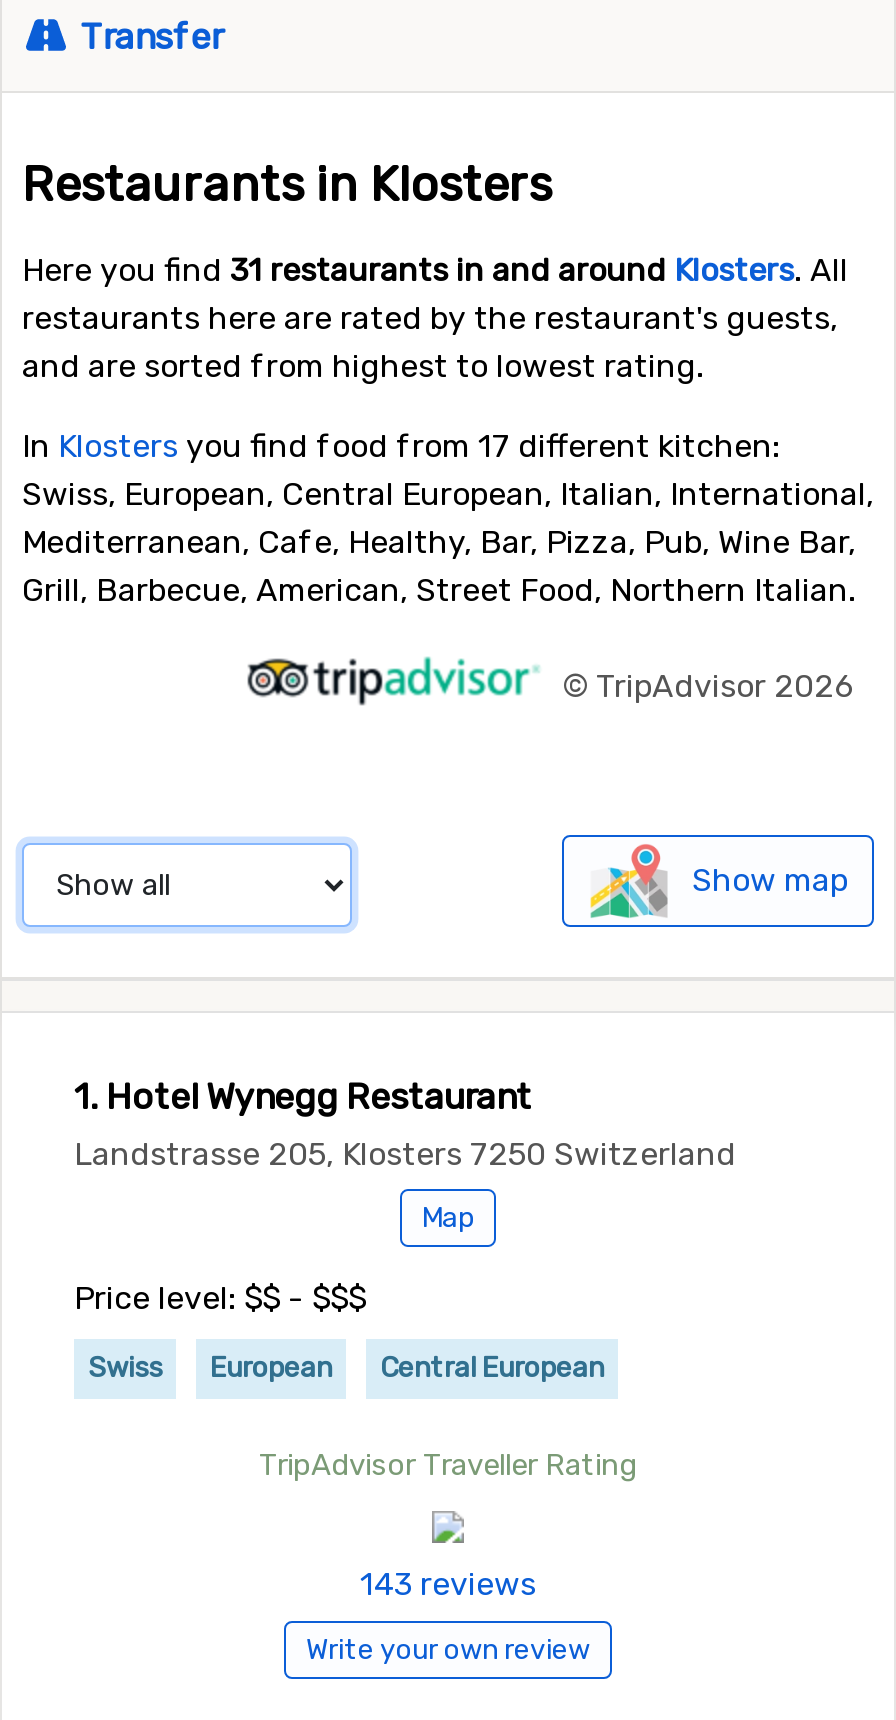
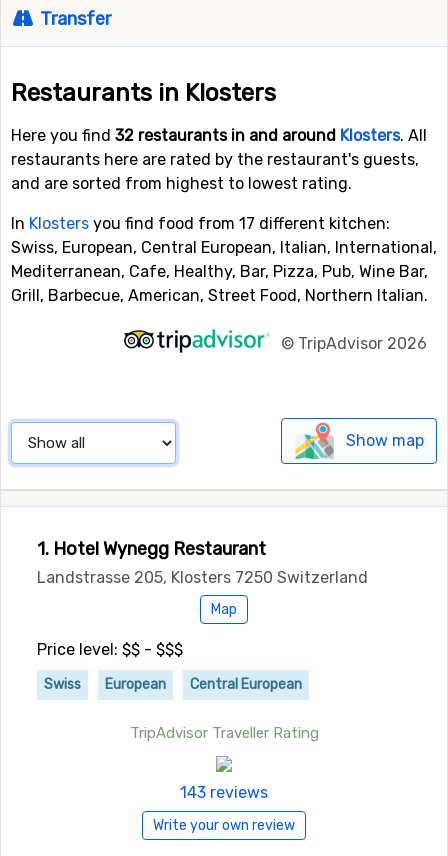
[22,251,848,289] Here you find 31 restaurants in and around Klosters. All -> [11,126,427,145] Here you find 32 restaurants in and around Klosters. All

